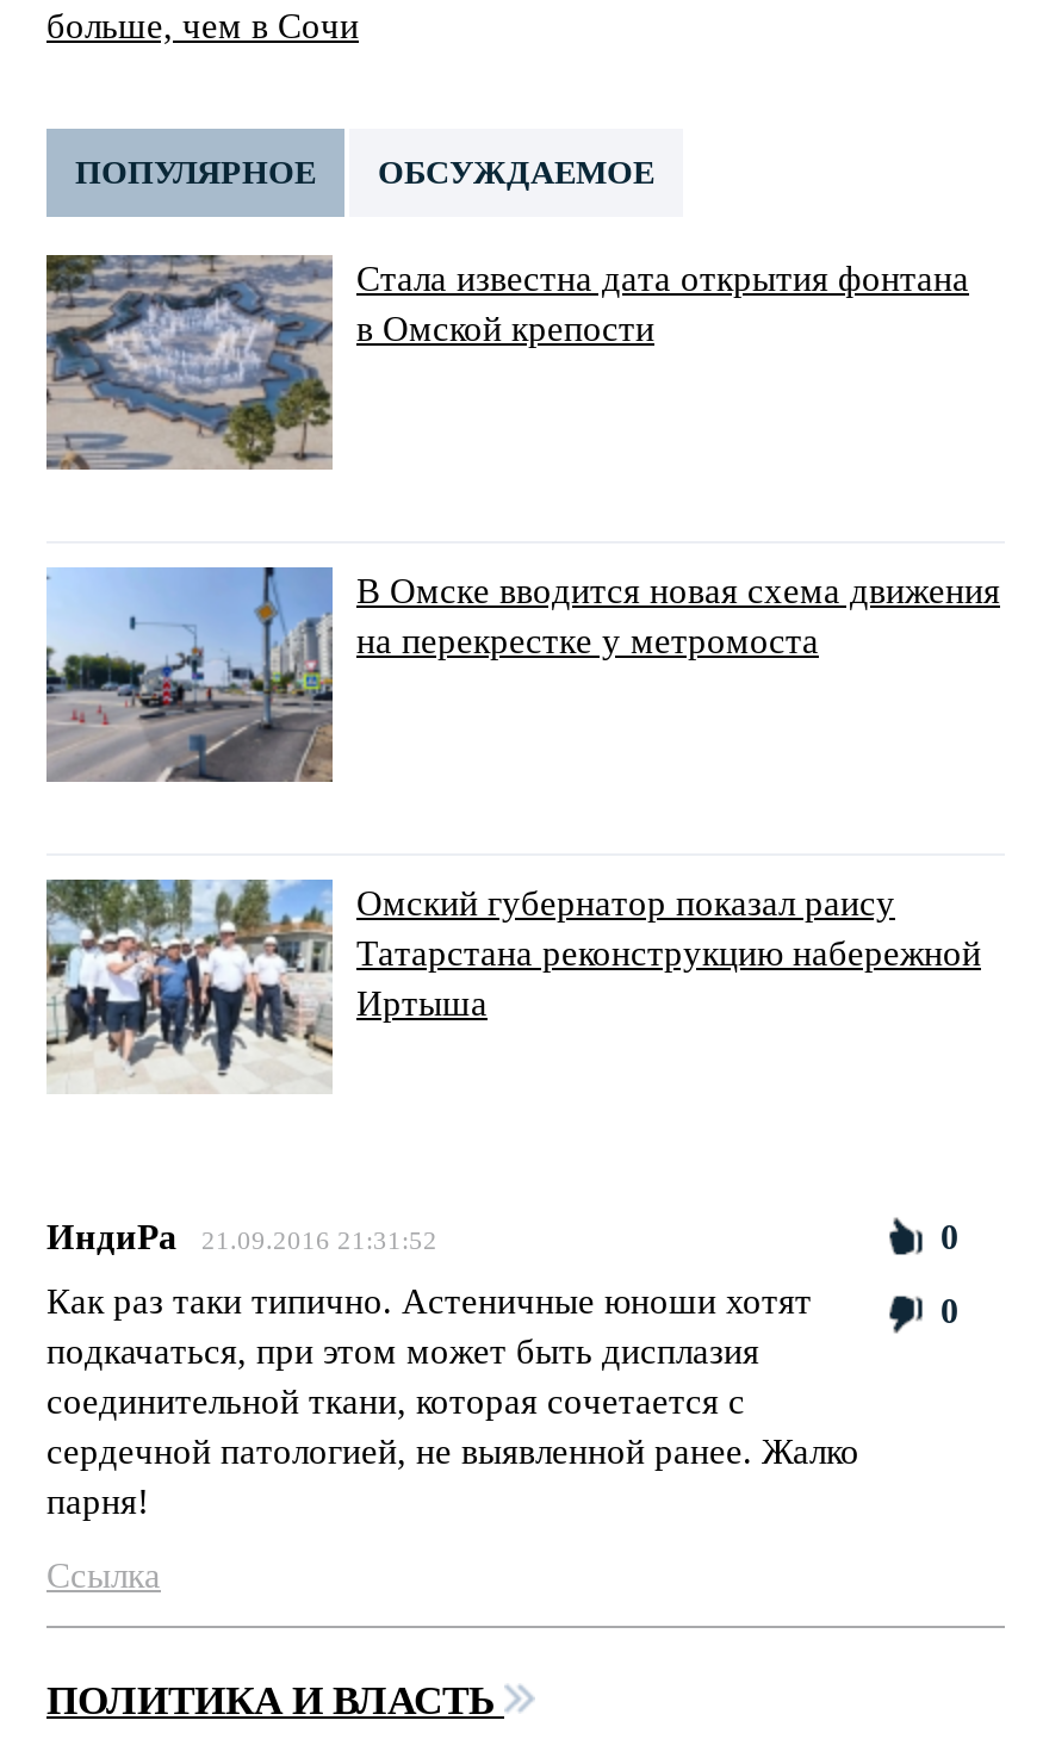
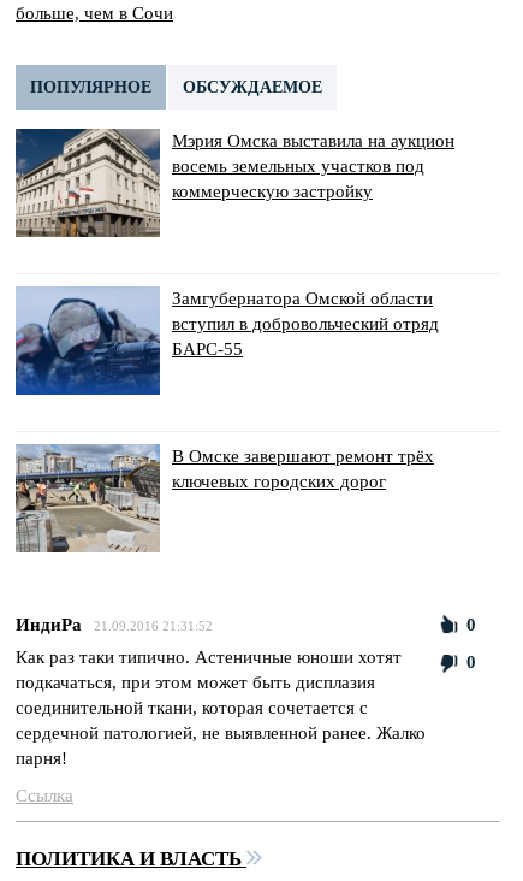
[44,253,969,472] [image] | Стала известна дата открытия фонтана | в Омской крепости -> [14,128,454,238] [image] | Мэрия Омска выставила на аукцион | восемь земельных участков под | коммерческую застройку
[44,565,1000,784] [image] | В Омске вводится новая схема движения | на перекрестке у метромоста -> [14,286,439,396] [image] | Замгубернатора Омской области | вступил в добровольческий отряд | БАРС-55
[46,877,981,1094] [image] | Омский губернатор показал раису | Татарстана реконструкцию набережной | Иртыша -> [16,444,434,554] [image] | В Омске завершают ремонт трёх | ключевых городских дорог

